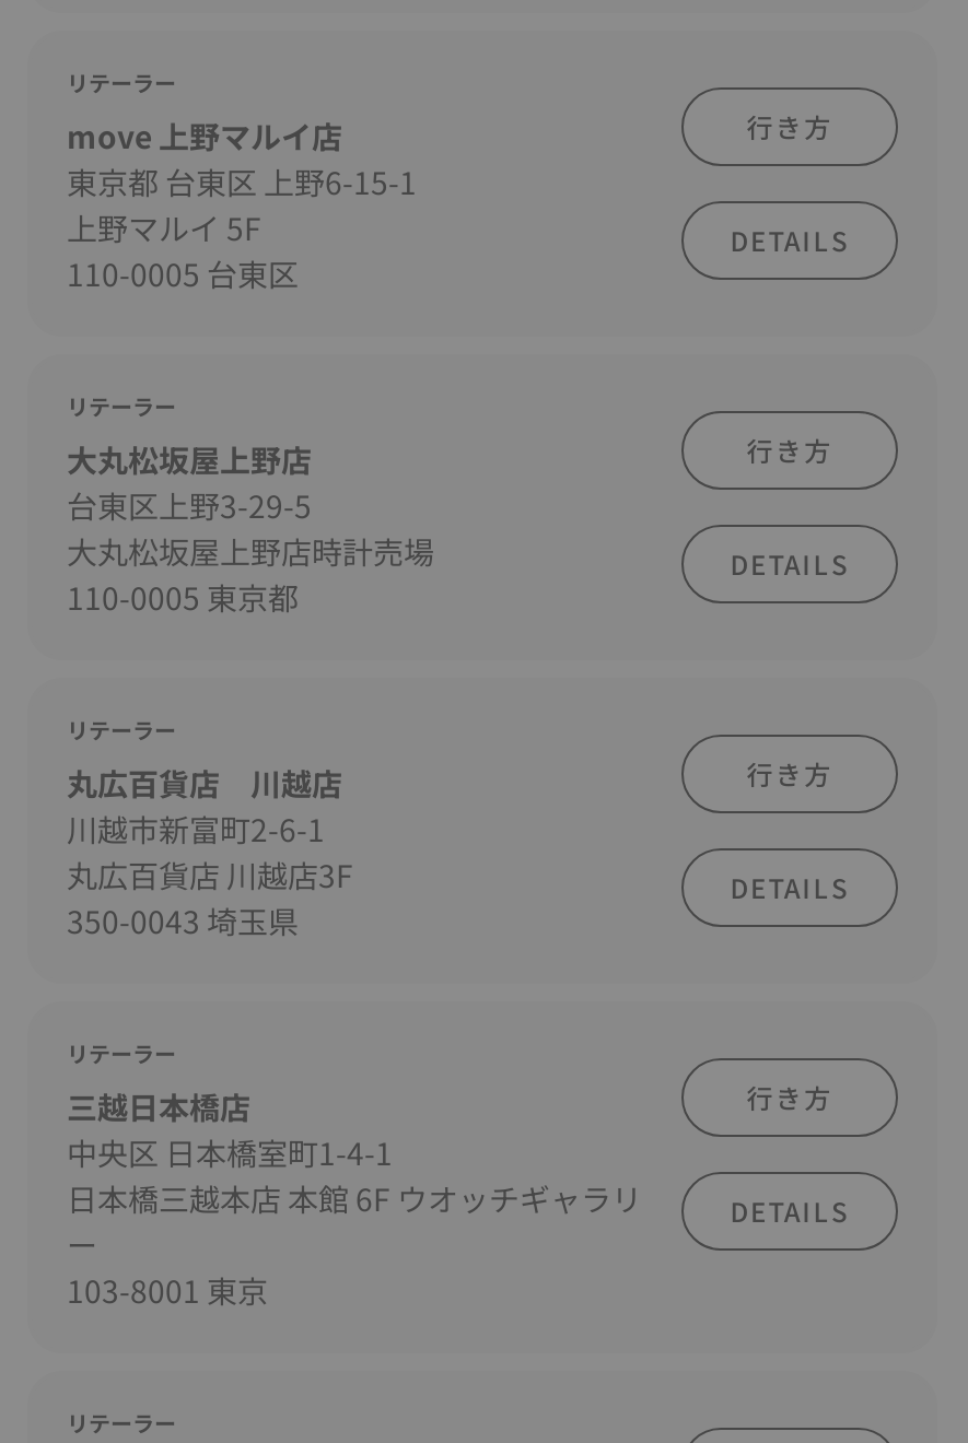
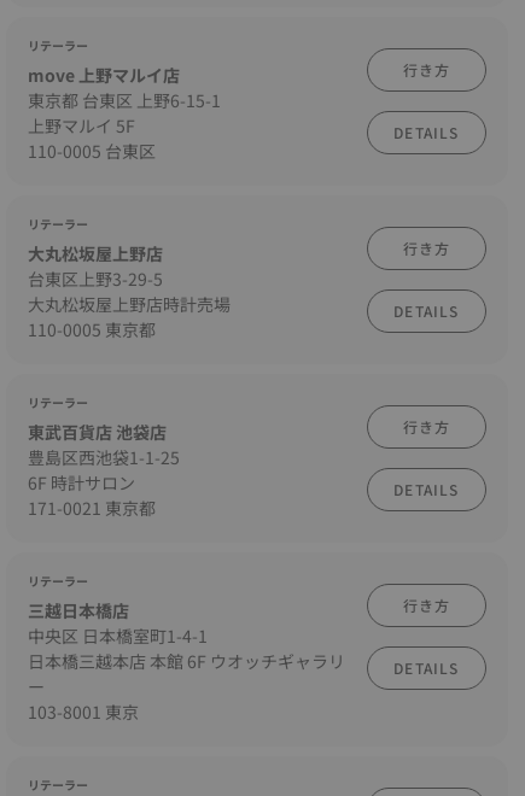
[67,761,353,943] 丸広百貨店 川越店 | 川越市新富町2-6-1 | 丸広百貨店 川越店3F | 350-0043 埼玉県 -> [28,420,180,520] 東武百貨店 池袋店 | 豊島区西池袋1-1-25 | 6F 時計サロン | 171-0021 東京都

